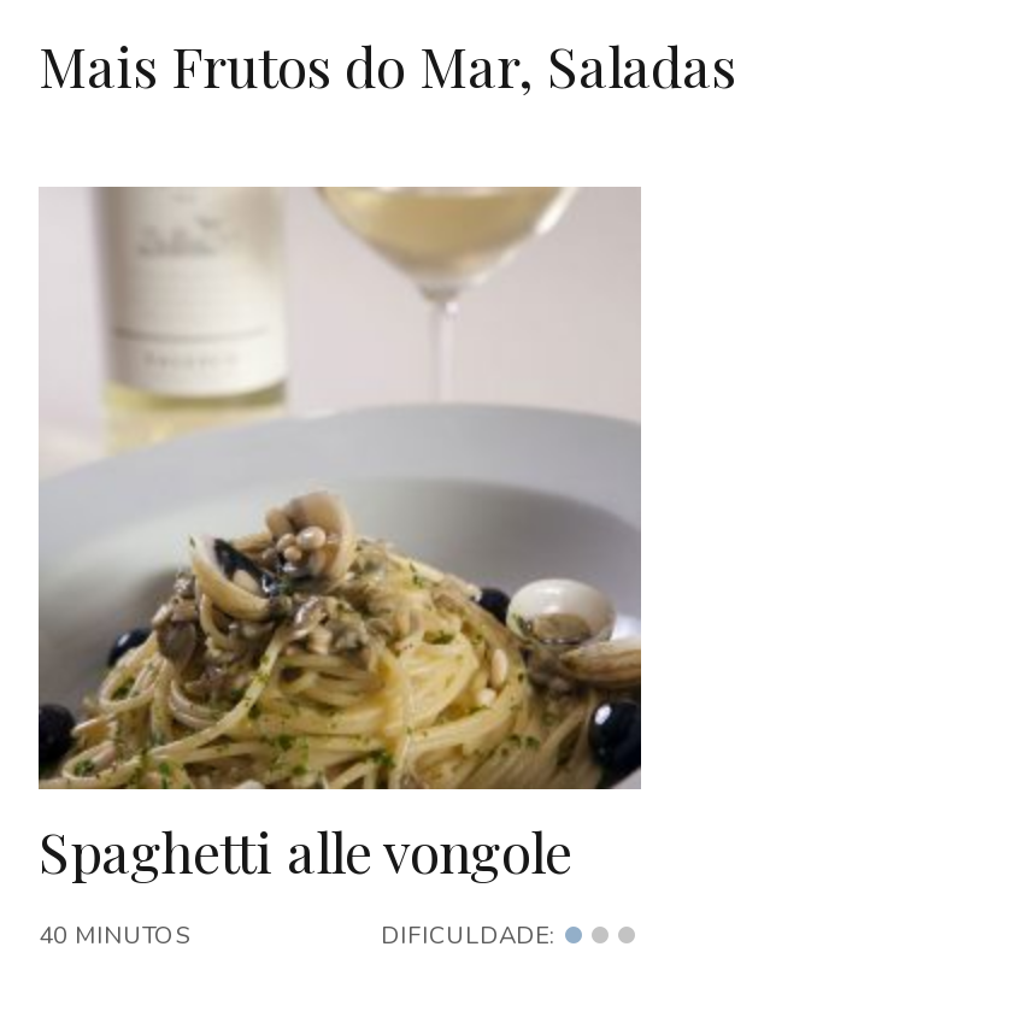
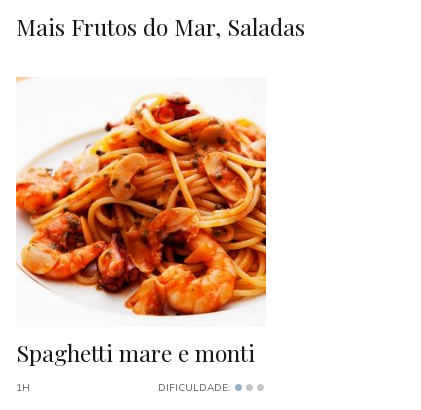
[36,184,643,953] [image] | Spaghetti alle vongole | 40 MINUTOS -> [15,77,267,395] [image] | Spaghetti mare e monti | 1H

